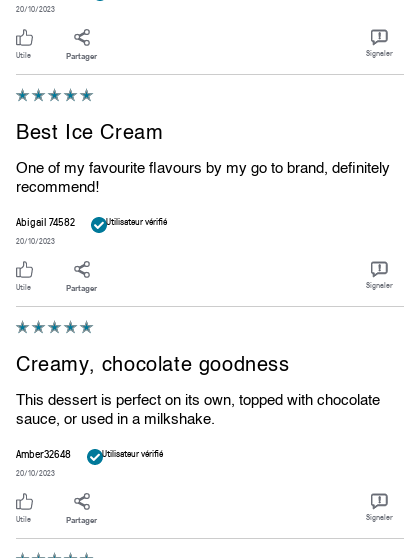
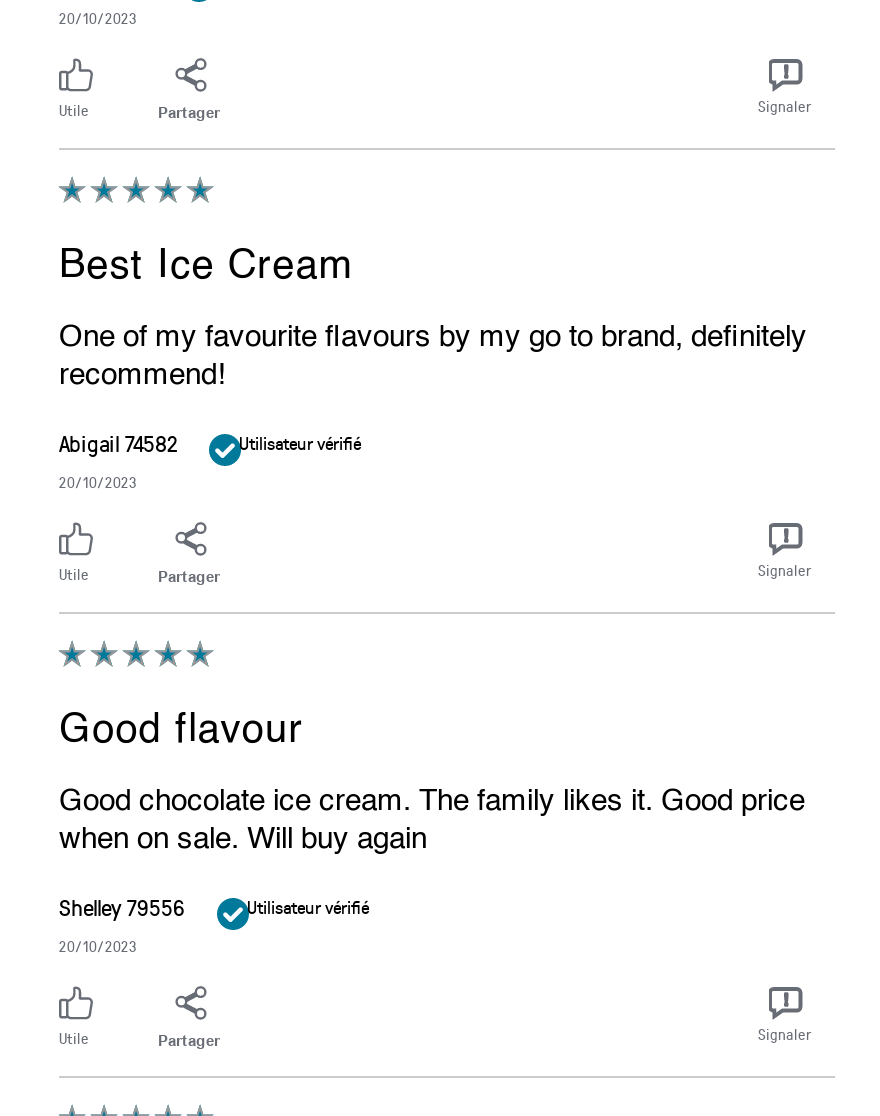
[16,355,290,375] Creamy, chocolate goodness -> [59,711,303,751] Good flavour
[16,392,380,426] This dessert is perfect on its own, topped with chocolate | sauce, or used in a milkshake. -> [59,785,805,853] Good chocolate ice cream. The family likes it. Good price | when on sale. Will buy again
[16,445,71,460] Amber32648 -> [59,891,185,921] Shelley 79556

